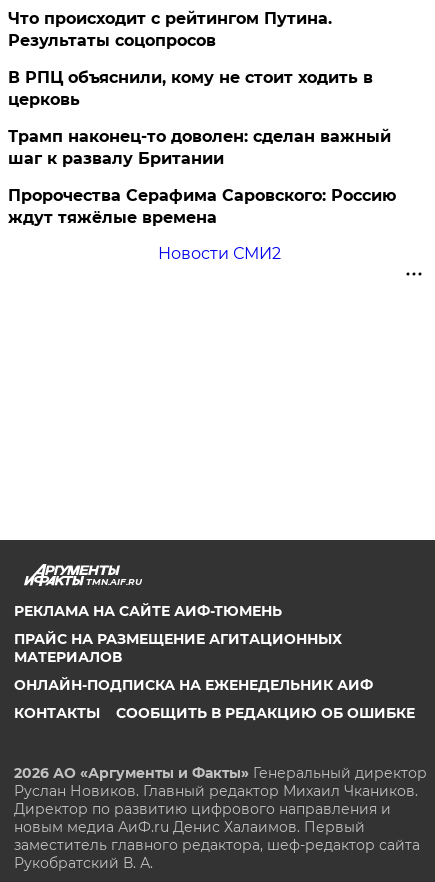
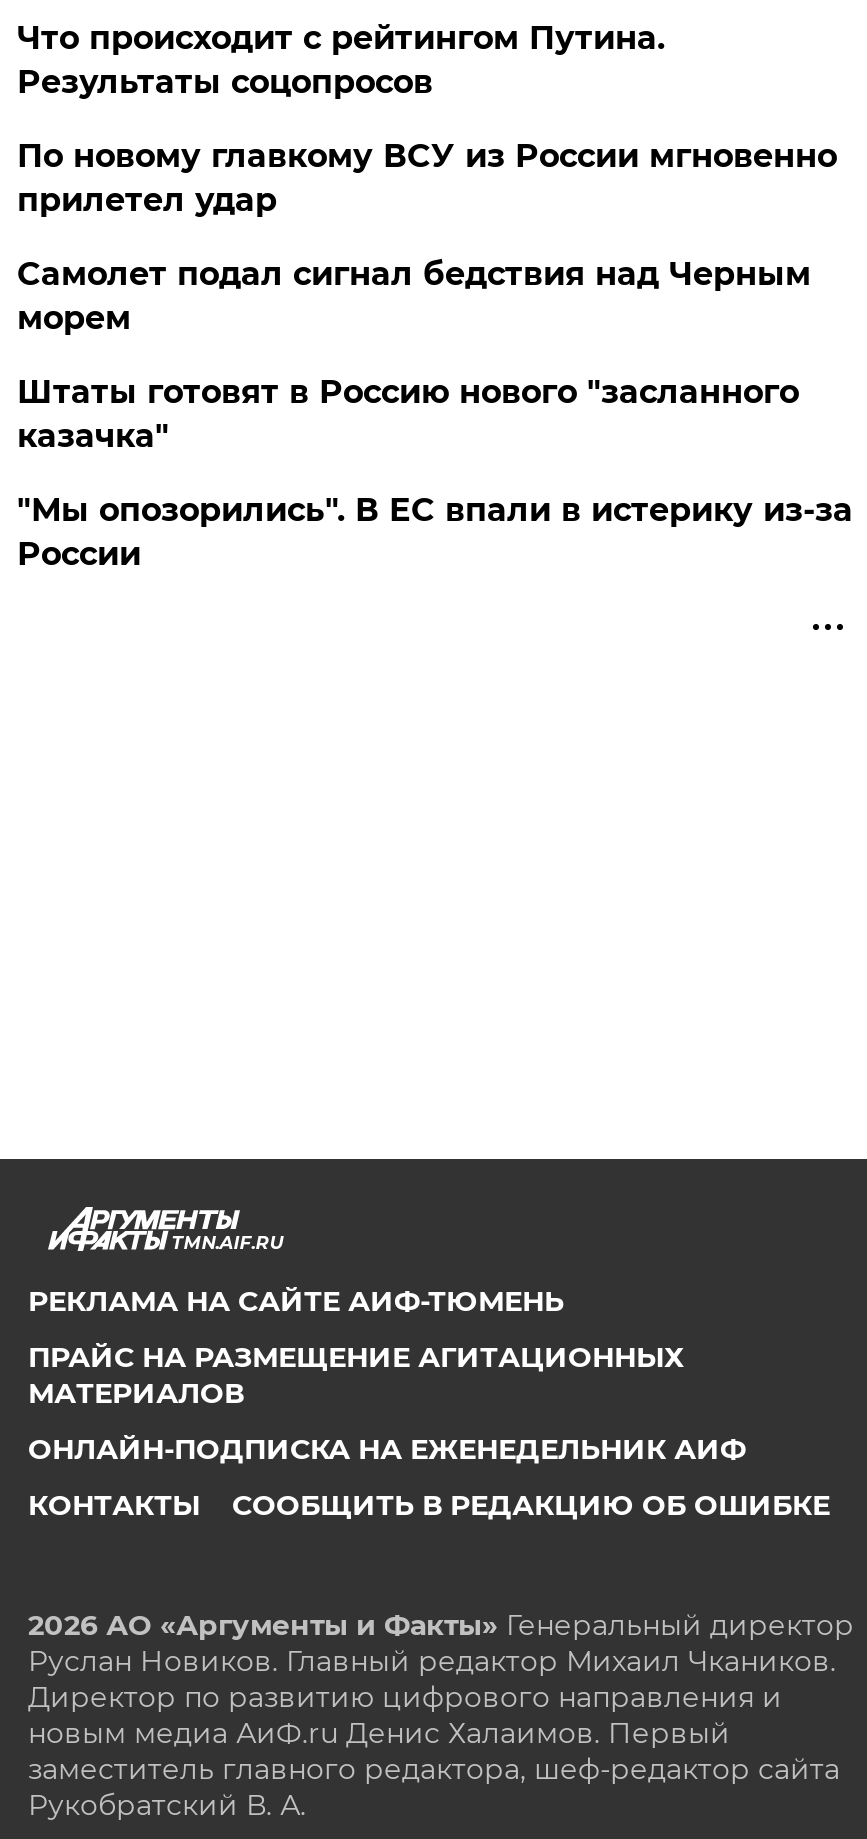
[8,68,373,109] В РПЦ объяснили, кому не стоит ходить в | церковь -> [17,136,837,218] По новому главкому ВСУ из России мгновенно | прилетел удар
[8,127,391,168] Трамп наконец-то доволен: сделан важный | шаг к развалу Британии -> [17,254,811,336] Самолет подал сигнал бедствия над Черным | морем
[8,186,396,227] Пророчества Серафима Саровского: Россию | ждут тяжёлые времена -> [17,372,799,454] Штаты готовят в Россию нового "засланного | казачка"
[158,244,281,263] Новости СМИ2 -> [17,490,853,572] "Мы опозорились". В ЕС впали в истерику из-за | России

